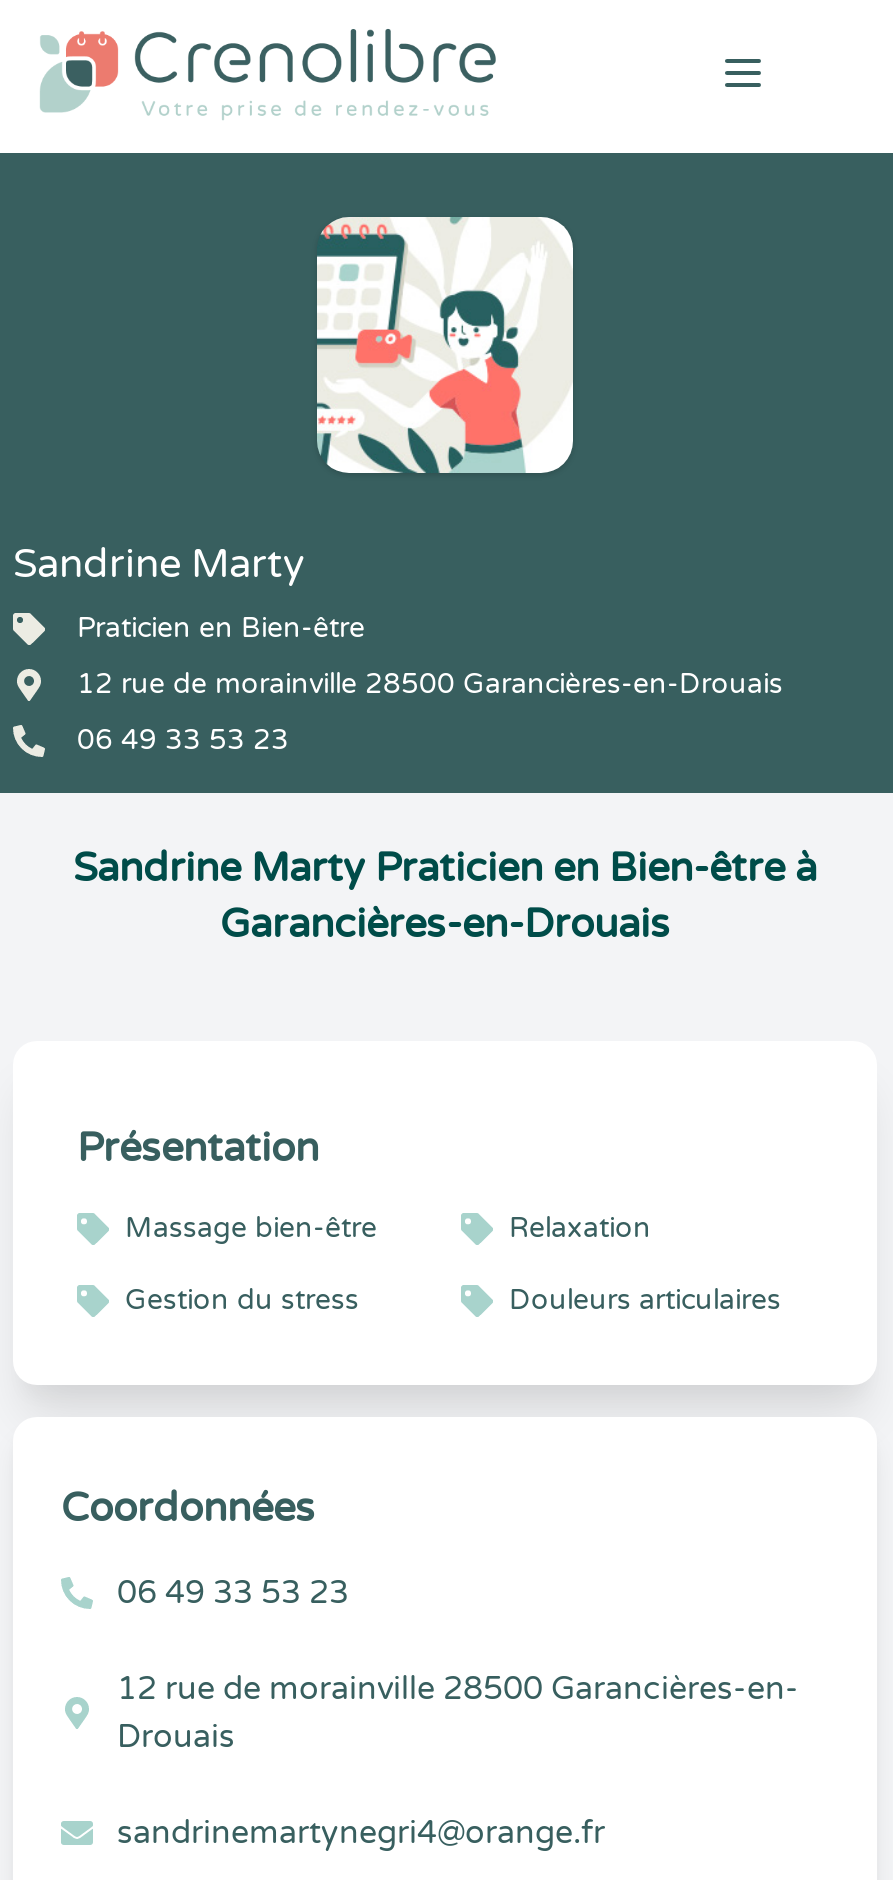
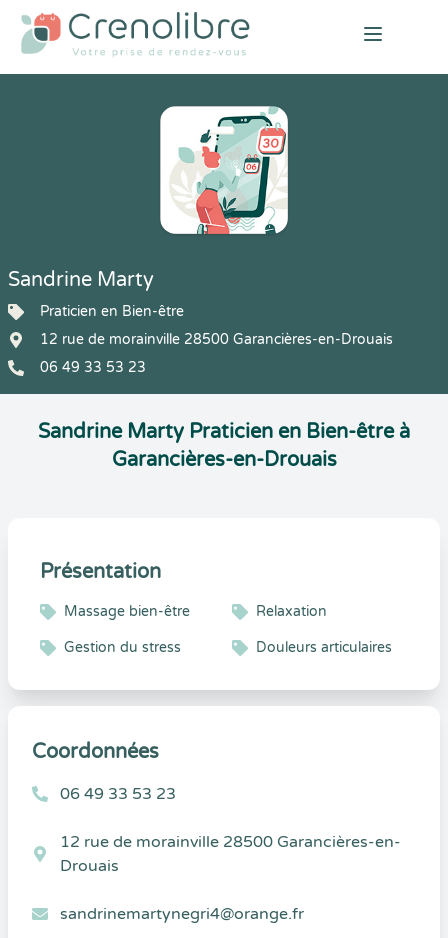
[317,217,573,475] [image] -> [159,106,288,235] [image]

